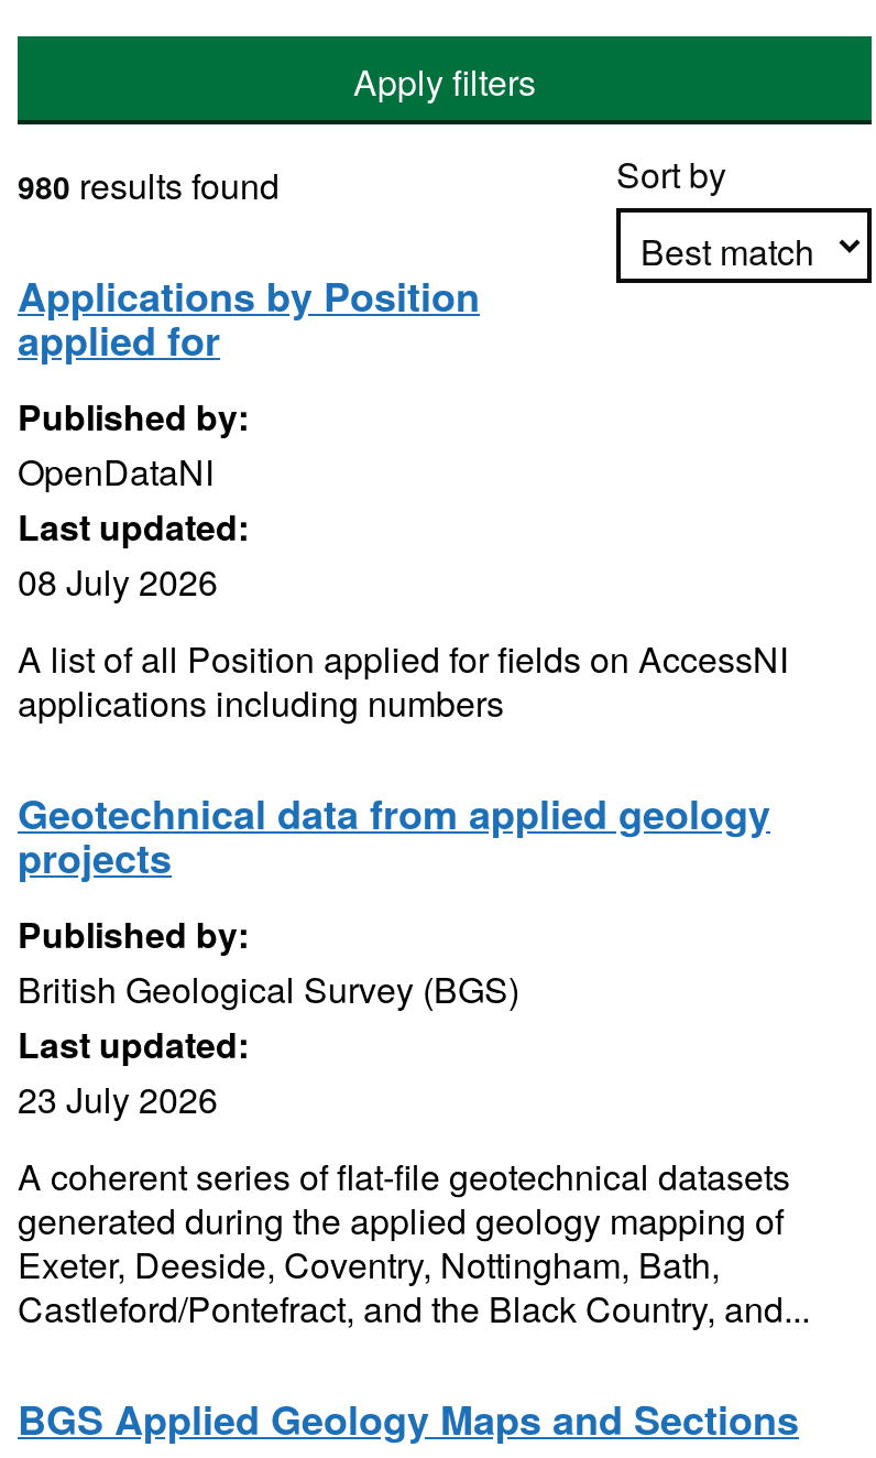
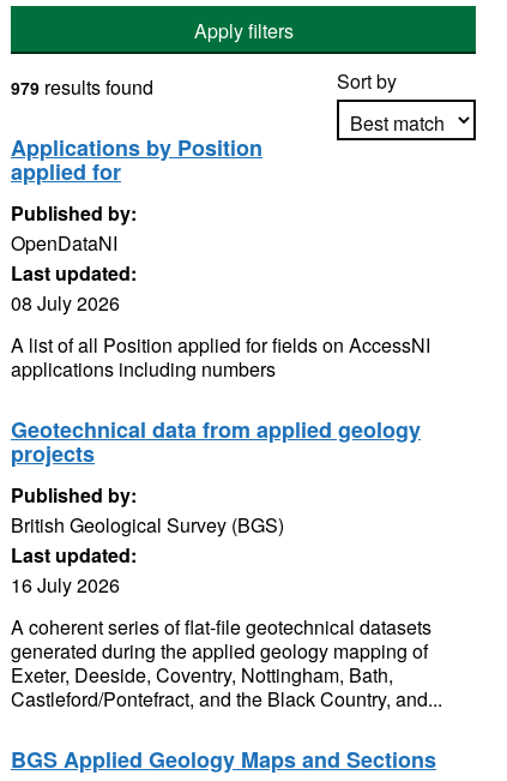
[18,160,280,210] 980 results found -> [11,73,153,101] 979 results found
[18,1074,218,1124] 23 July 2026 -> [11,571,120,599] 16 July 2026

